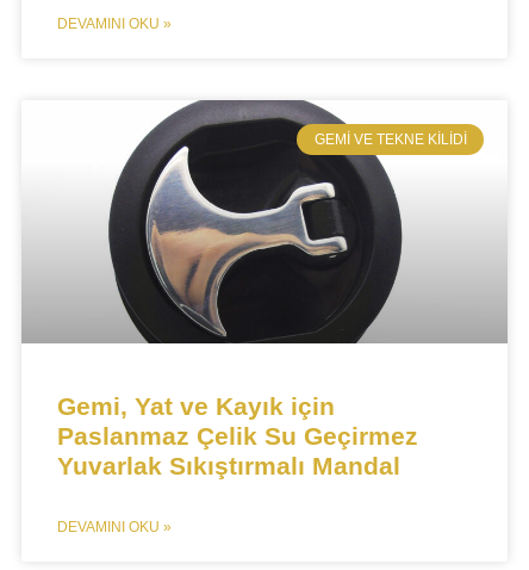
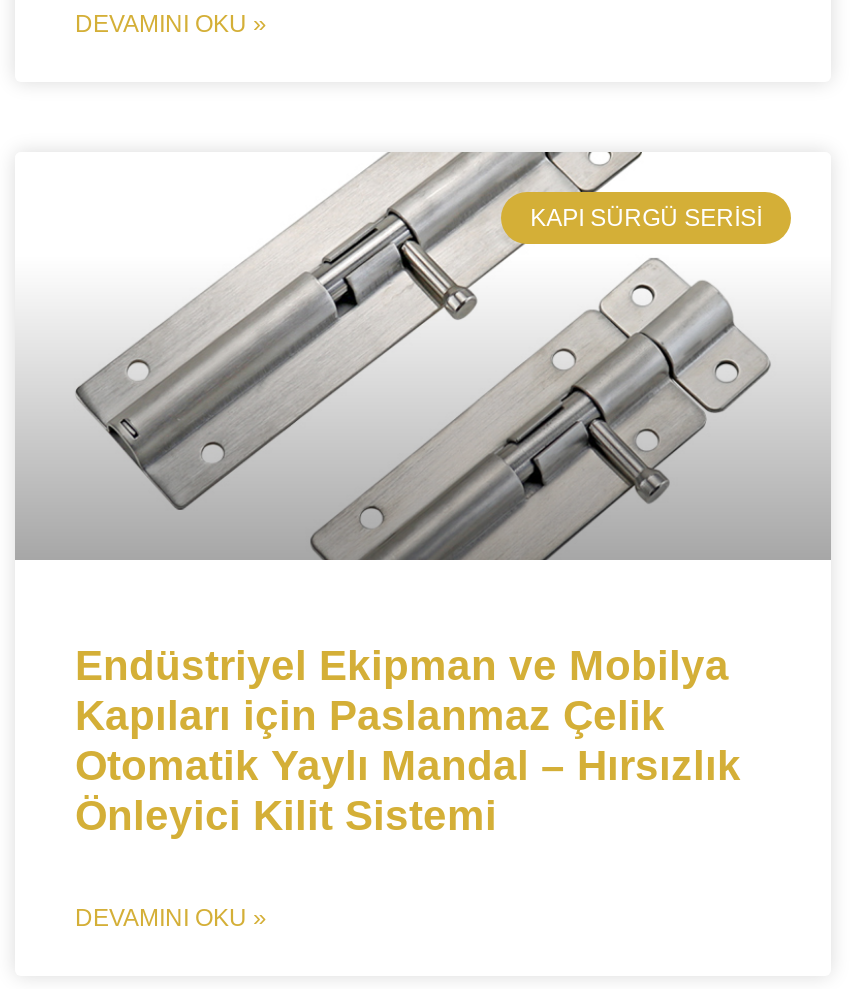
[73,99,467,343] [image] | GEMI VE TEKNE KILIDI -> [73,150,771,562] [image] | KAPI SÜRGÜ SERISI
[57,392,418,479] Gemi, Yat ve Kayık için | Paslanmaz Çelik Su Geçirmez | Yuvarlak Sıkıştırmalı Mandal -> [75,642,741,838] Endüstriyel Ekipman ve Mobilya | Kapıları için Paslanmaz Çelik | Otomatik Yaylı Mandal – Hırsızlık | Önleyici Kilit Sistemi

